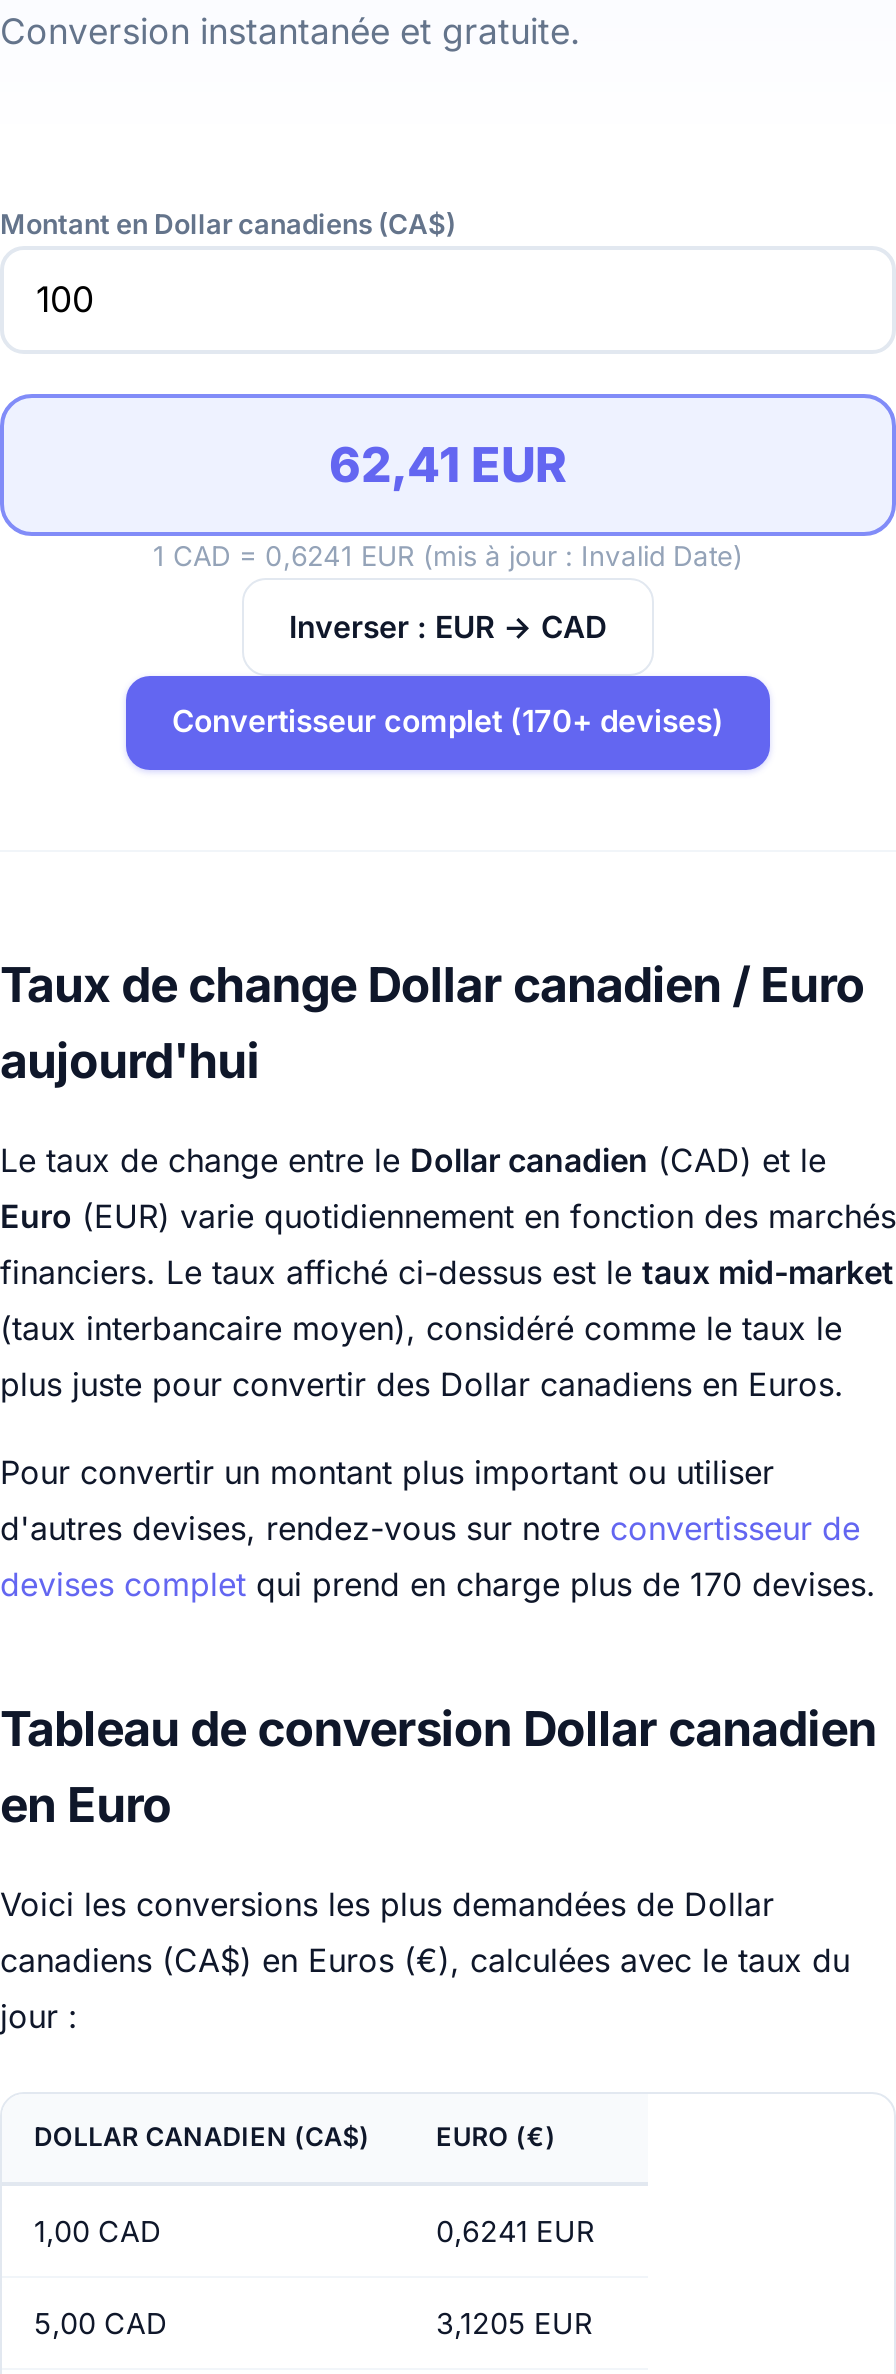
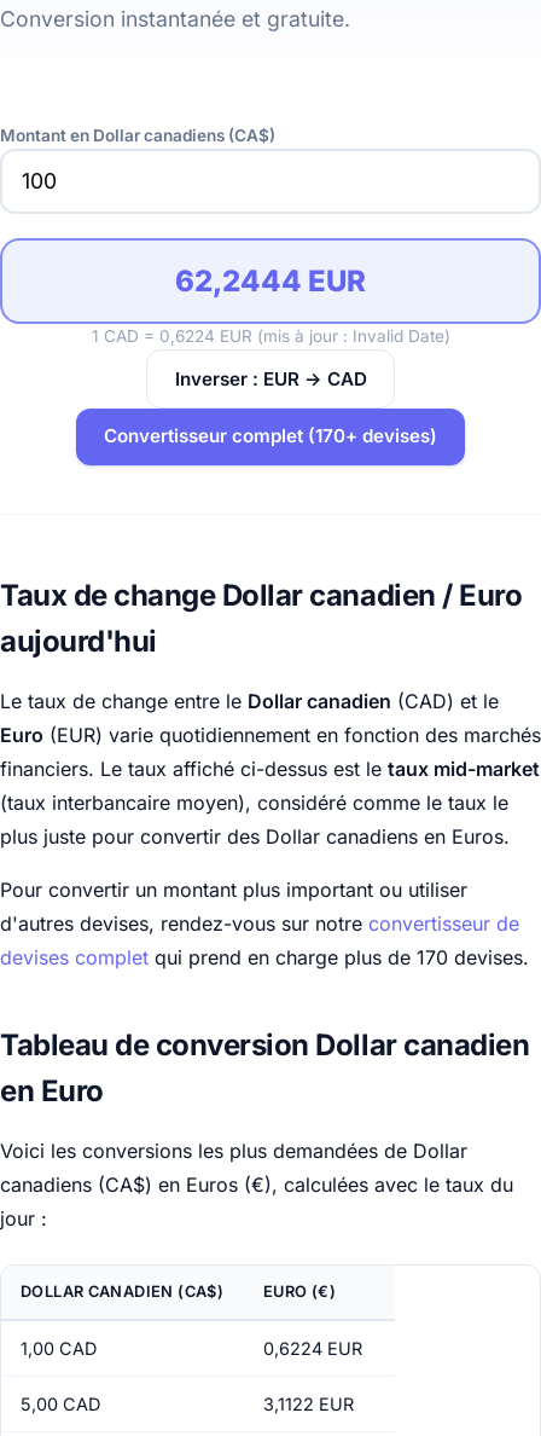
[329,436,567,494] 62,41 EUR -> [175,263,366,298] 62,2444 EUR
[153,540,743,572] 1 CAD = 0,6241 EUR (mis à jour : Invalid Date) -> [91,327,450,346] 1 CAD = 0,6224 EUR (mis à jour : Invalid Date)
[436,2213,594,2247] 0,6241 EUR -> [263,1338,362,1358] 0,6224 EUR
[436,2305,592,2339] 3,1205 EUR -> [263,1393,354,1414] 3,1122 EUR

